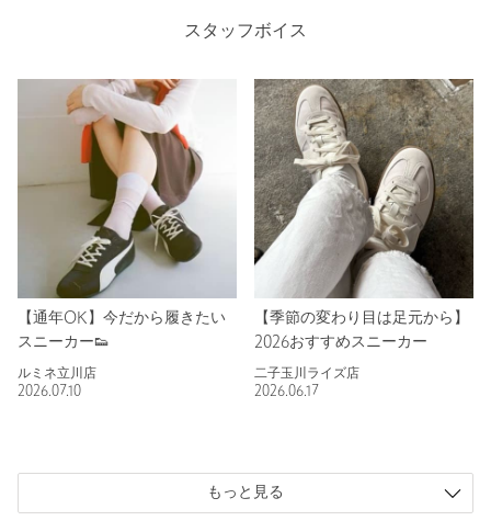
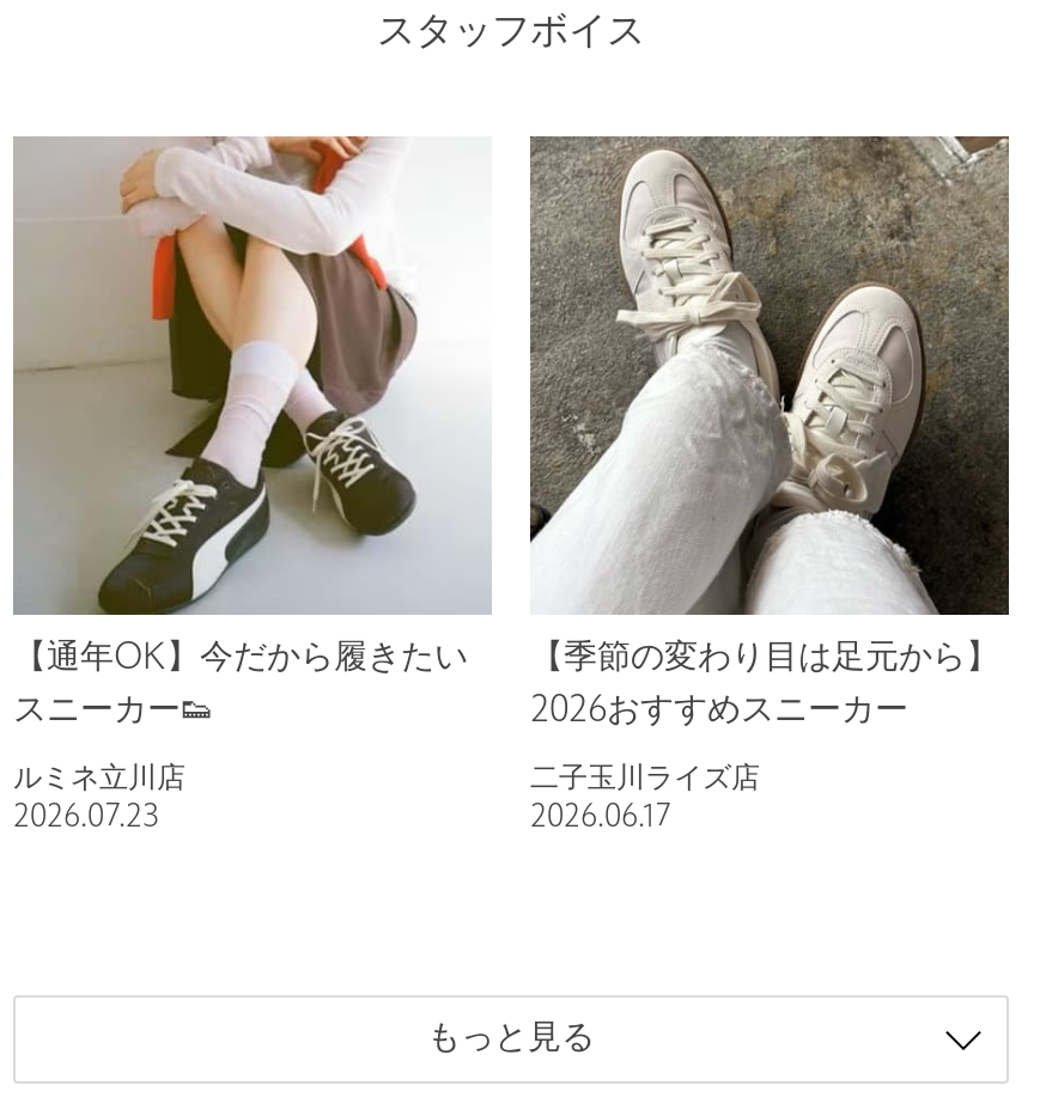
[18,385,81,398] 2026.07.10 -> [13,804,159,833] 2026.07.23

